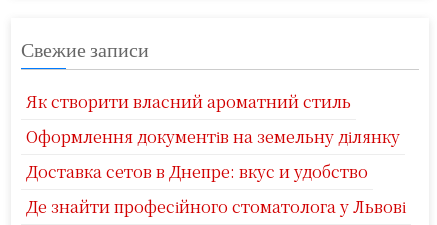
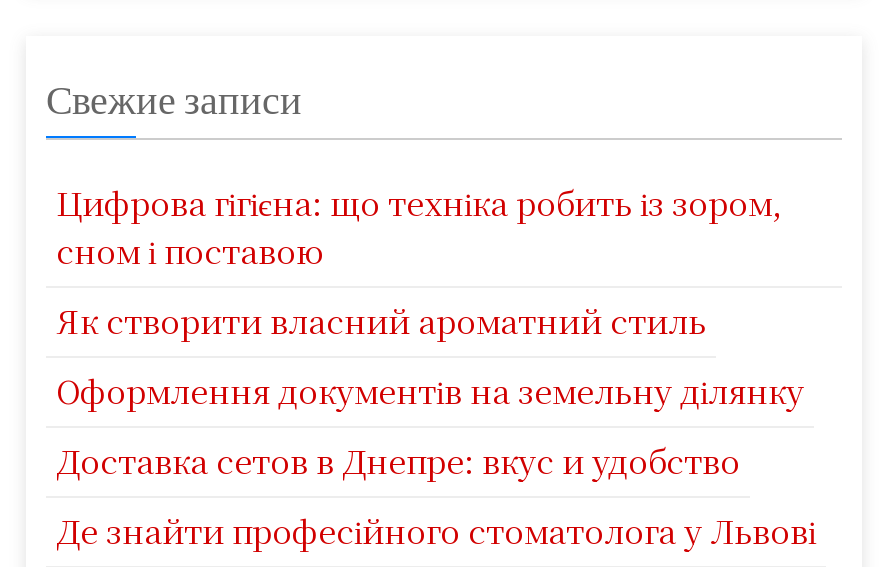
none -> [56,180,782,274] Цифрова гігієна: що техніка робить із зором, | сном і поставою

